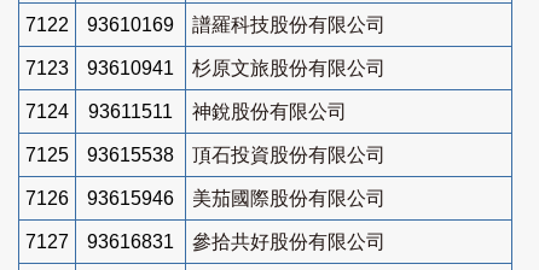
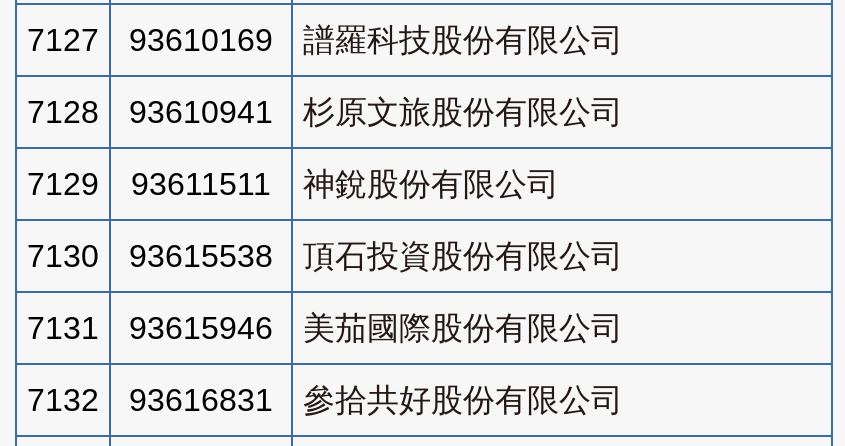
[25,14,386,35] 7122 93610169 譜羅科技股份有限公司 -> [27,23,623,57] 7127 93610169 譜羅科技股份有限公司
[25,58,386,78] 7123 93610941 杉原文旅股份有限公司 -> [27,95,623,129] 7128 93610941 杉原文旅股份有限公司
[25,101,347,122] 7124 93611511 神銳股份有限公司 -> [27,167,559,201] 7129 93611511 神銳股份有限公司
[25,145,386,165] 7125 93615538 頂石投資股份有限公司 -> [27,239,623,273] 7130 93615538 頂石投資股份有限公司
[25,188,386,208] 7126 93615946 美茄國際股份有限公司 -> [27,311,623,345] 7131 93615946 美茄國際股份有限公司
[25,231,386,252] 7127 93616831 參拾共好股份有限公司 -> [27,383,623,417] 7132 93616831 參拾共好股份有限公司

